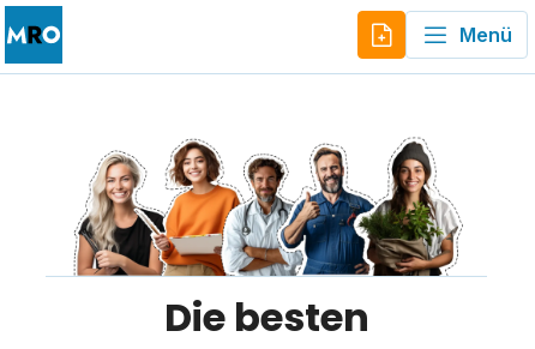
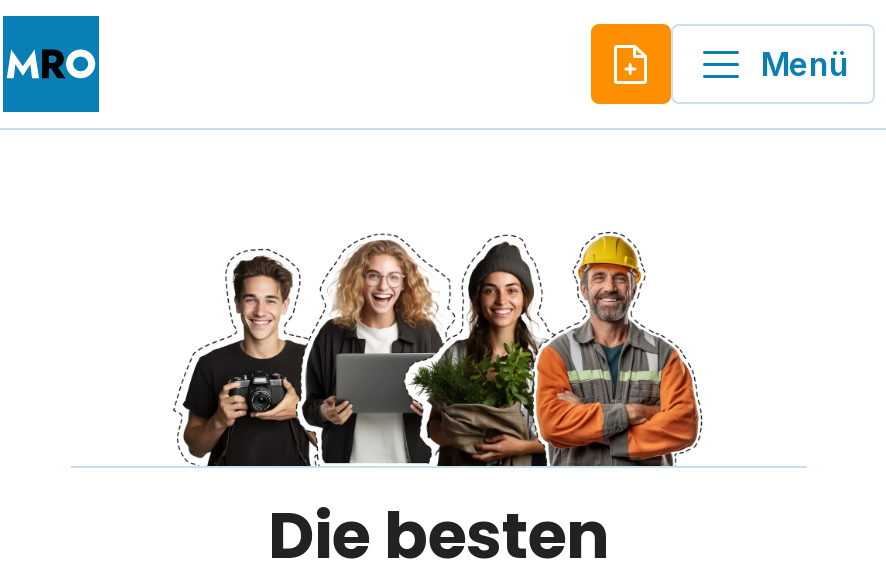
[73,137,463,277] [image] -> [121,232,759,468] [image]

